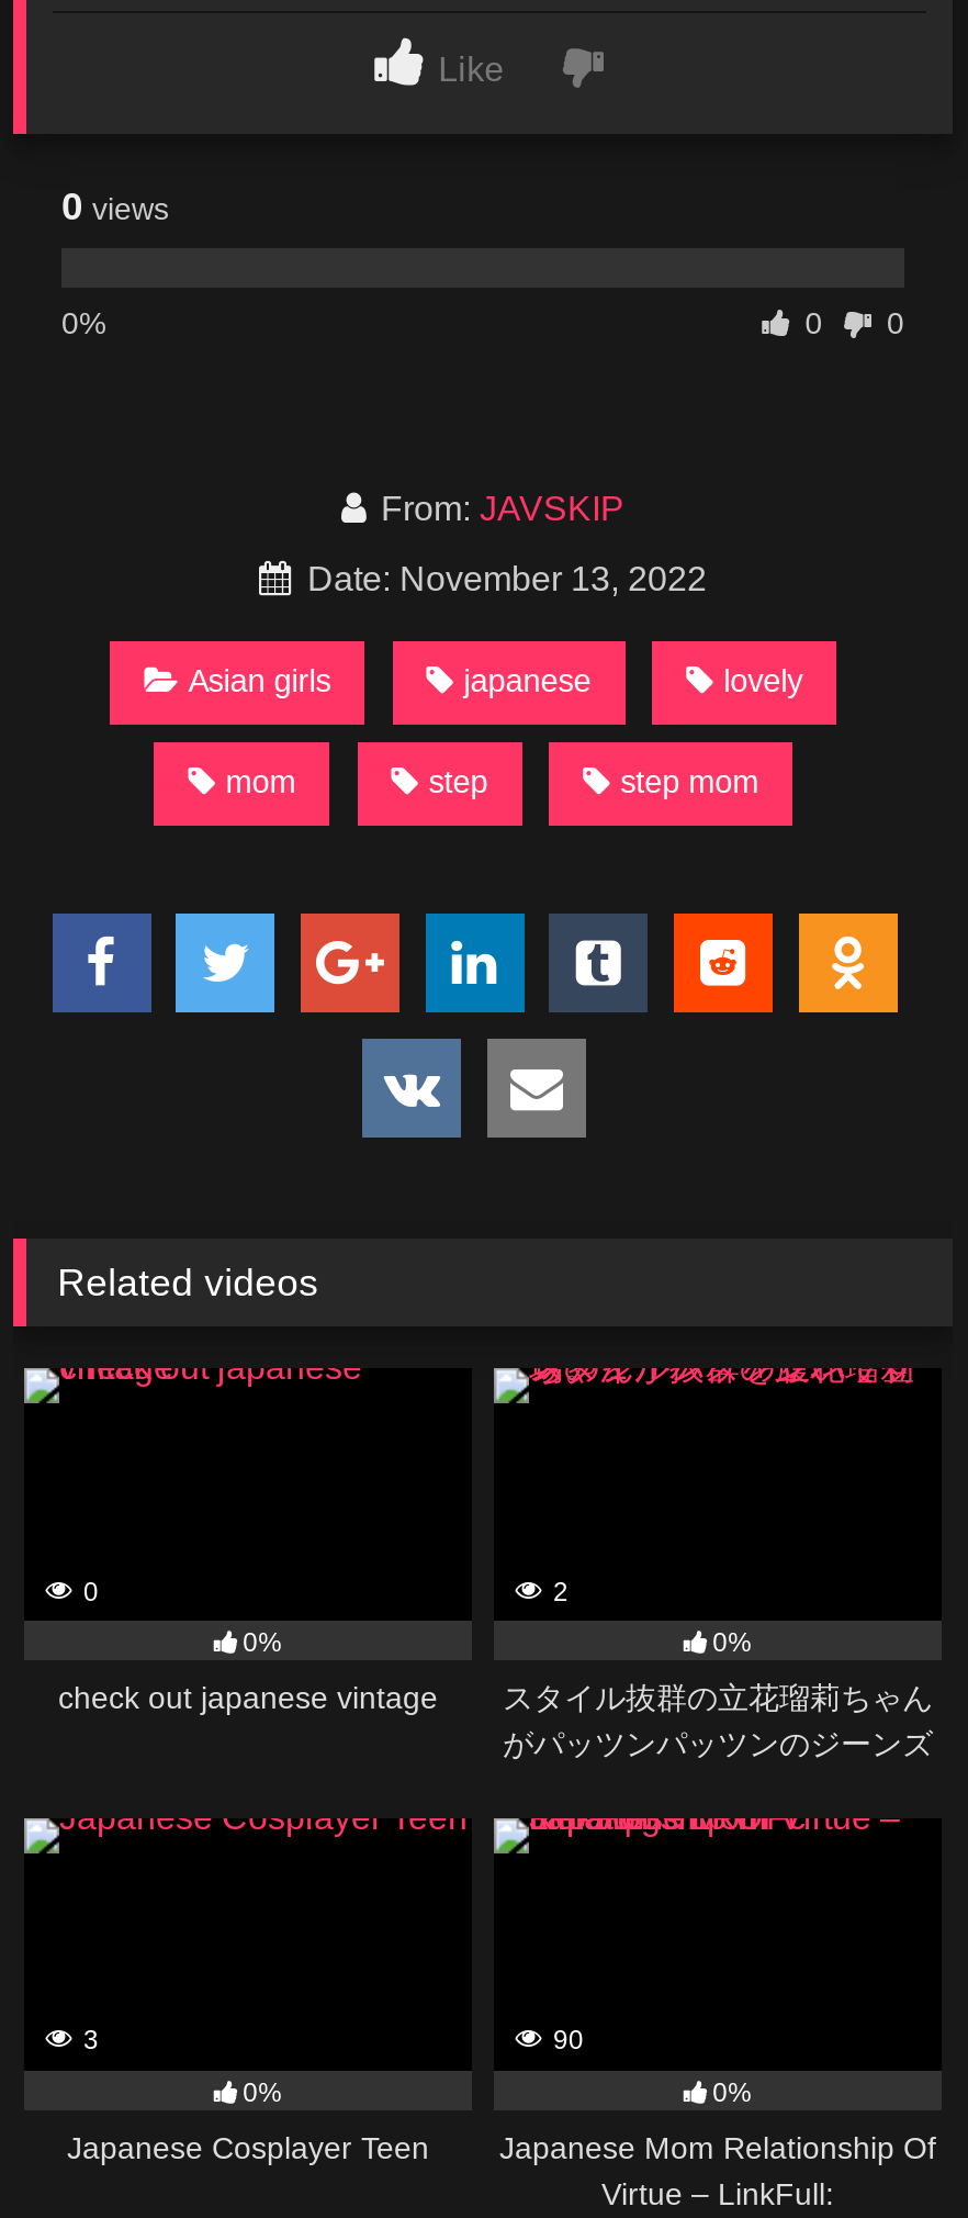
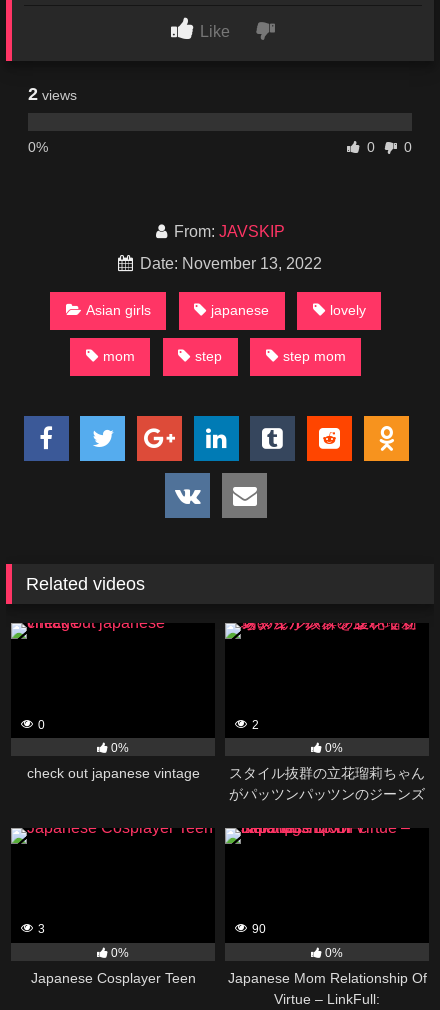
[61,185,169,229] 0 views -> [28,84,77,104] 2 views

